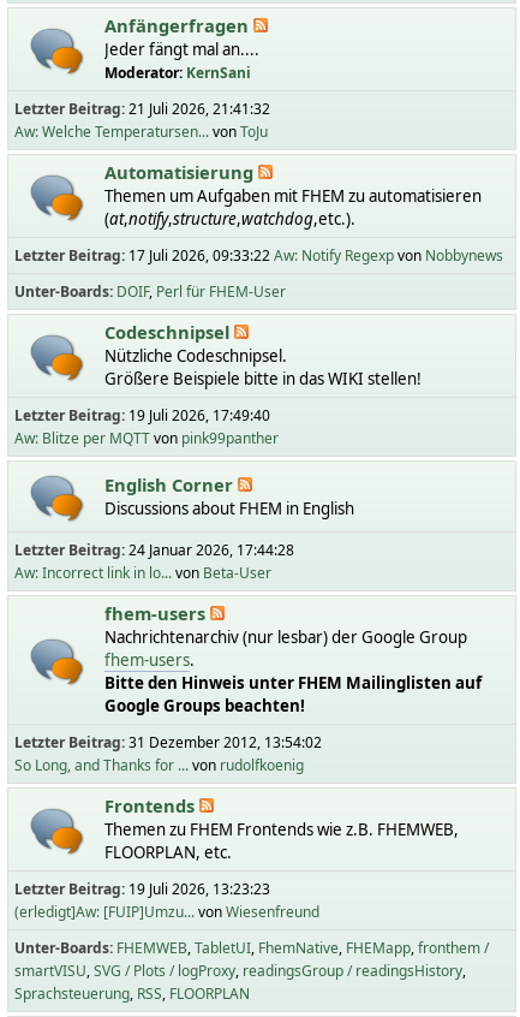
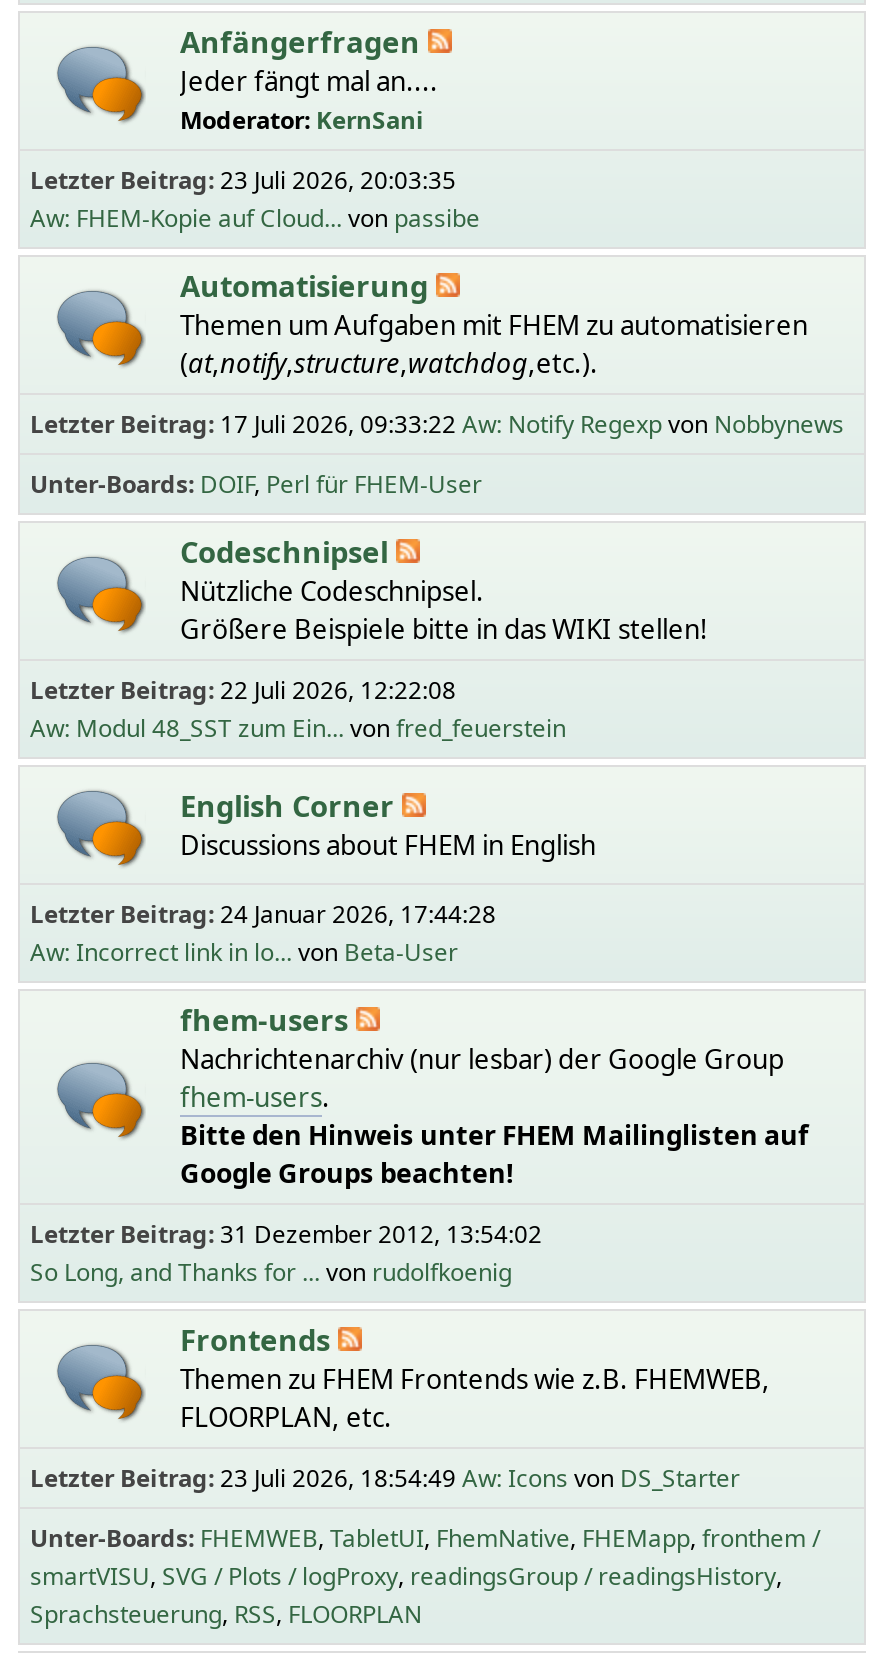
[14,99,270,142] Letzter Beitrag: 21 Juli 2026, 21:41:32 | Aw: Welche Temperatursen... von ToJu -> [30,163,480,235] Letzter Beitrag: 23 Juli 2026, 20:03:35 | Aw: FHEM-Kopie auf Cloud... von passibe
[14,405,279,448] Letzter Beitrag: 19 Juli 2026, 17:49:40 | Aw: Blitze per MQTT von pink99panther -> [30,673,566,745] Letzter Beitrag: 22 Juli 2026, 12:22:08 | Aw: Modul 48_SST zum Ein... von fred_feuerstein
[14,879,319,922] Letzter Beitrag: 19 Juli 2026, 13:23:23 | (erledigt]Aw: [FUIP]Umzu... von Wiesenfreund -> [30,1461,740,1495] Letzter Beitrag: 23 Juli 2026, 18:54:49 Aw: Icons von DS_Starter

